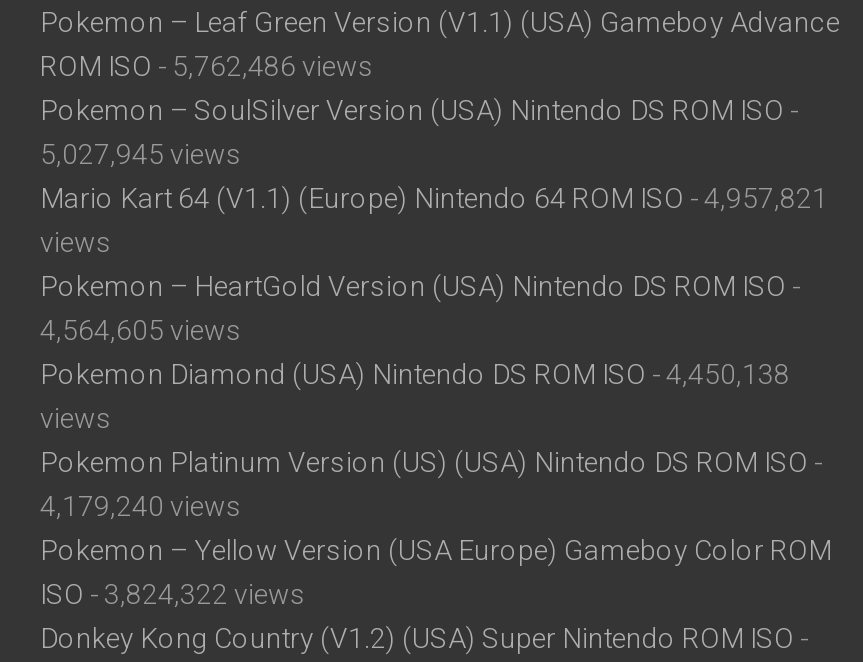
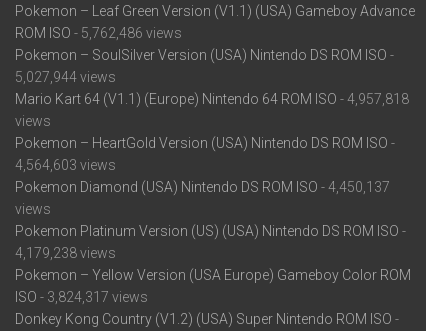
[40,138,242,170] 5,027,945 views -> [15,69,116,85] 5,027,944 views
[40,182,828,214] Mario Kart 64 (V1.1) (Europe) Nintendo 64 ROM ISO - 4,957,821 -> [15,91,409,107] Mario Kart 64 (V1.1) (Europe) Nintendo 64 ROM ISO - 4,957,818
[40,314,242,346] 4,564,605 views -> [15,157,116,173] 4,564,603 views
[40,358,790,390] Pokemon Diamond (USA) Nintendo DS ROM ISO - 4,450,138 -> [15,179,390,195] Pokemon Diamond (USA) Nintendo DS ROM ISO - 4,450,137
[40,490,242,522] 4,179,240 views -> [15,245,116,261] 4,179,238 views
[40,578,306,610] ISO - 3,824,322 views -> [15,289,148,305] ISO - 3,824,317 views

